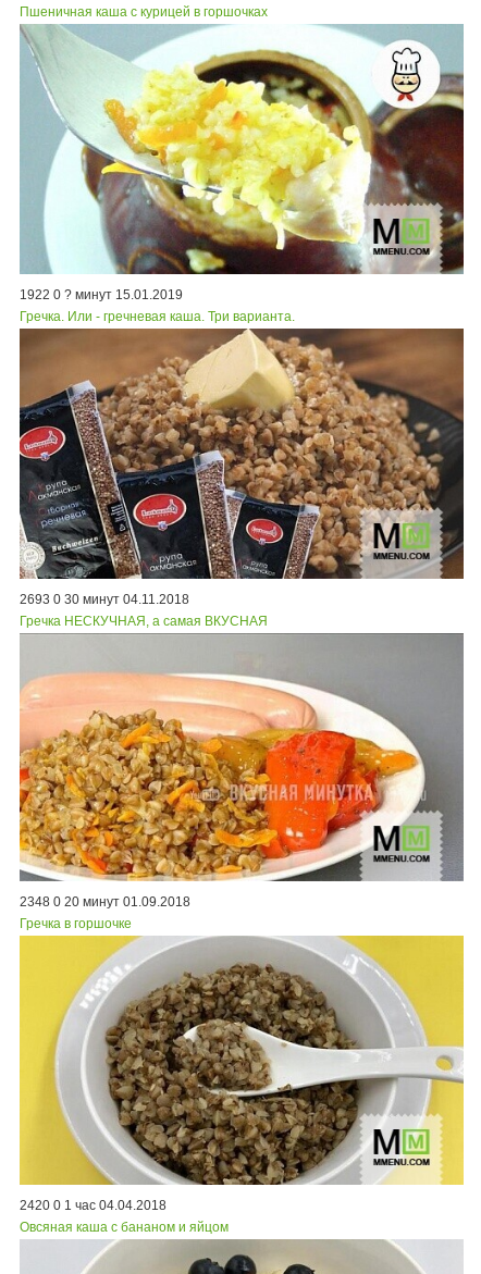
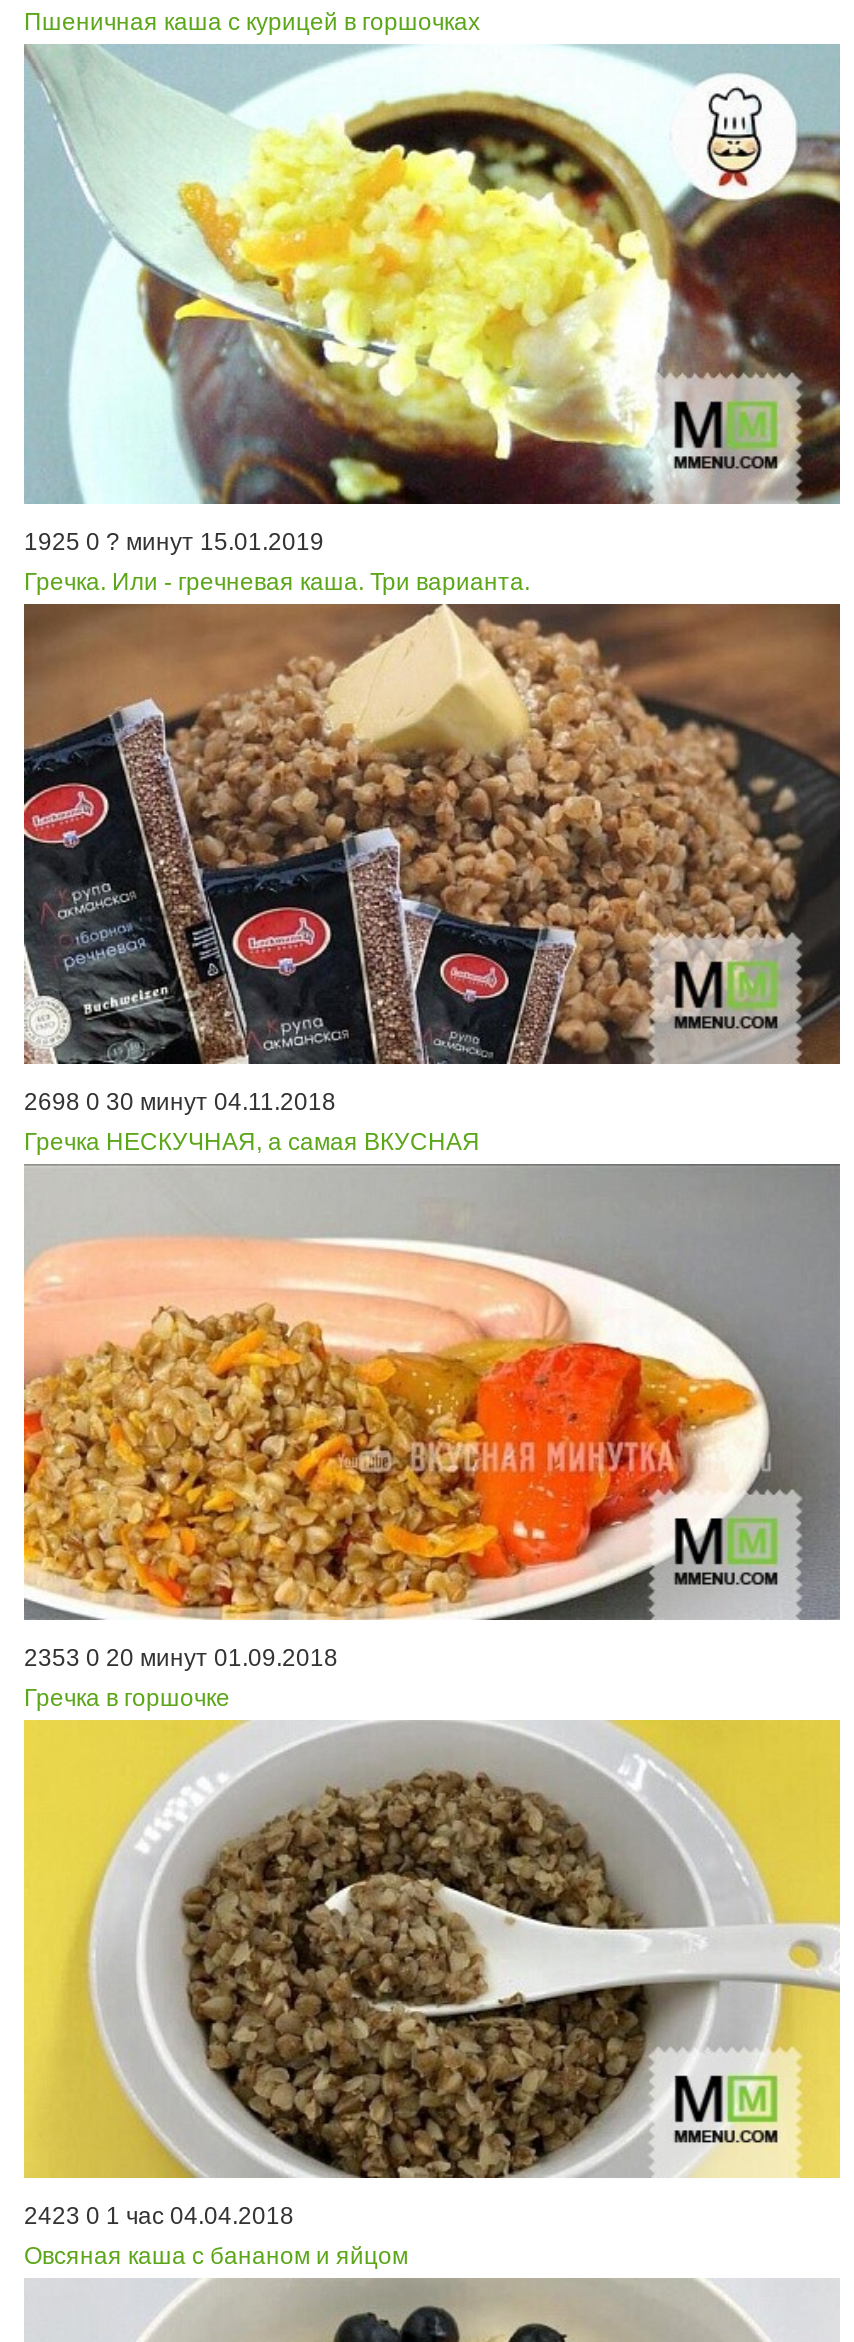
[20,288,183,303] 1922 0 ? минут 15.01.2019 -> [24,529,324,557] 1925 0 ? минут 15.01.2019
[20,592,189,607] 2693 0 30 минут 04.11.2018 -> [24,1088,336,1116] 2698 0 30 минут 04.11.2018
[20,895,190,910] 2348 0 20 минут 01.09.2018 -> [24,1645,338,1673] 2353 0 20 минут 01.09.2018
[20,1198,166,1213] 2420 0 1 час 04.04.2018 -> [24,2202,294,2230] 2423 0 1 час 04.04.2018

